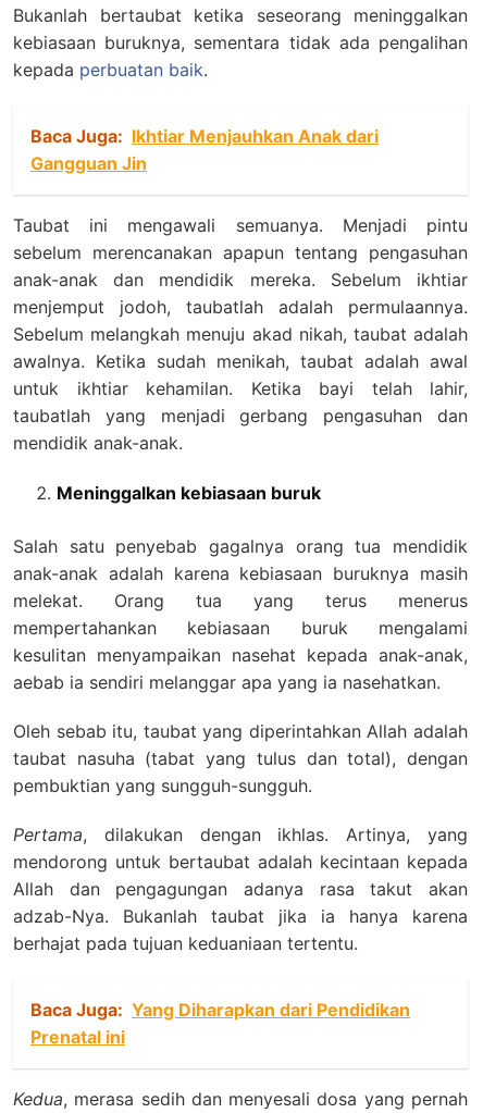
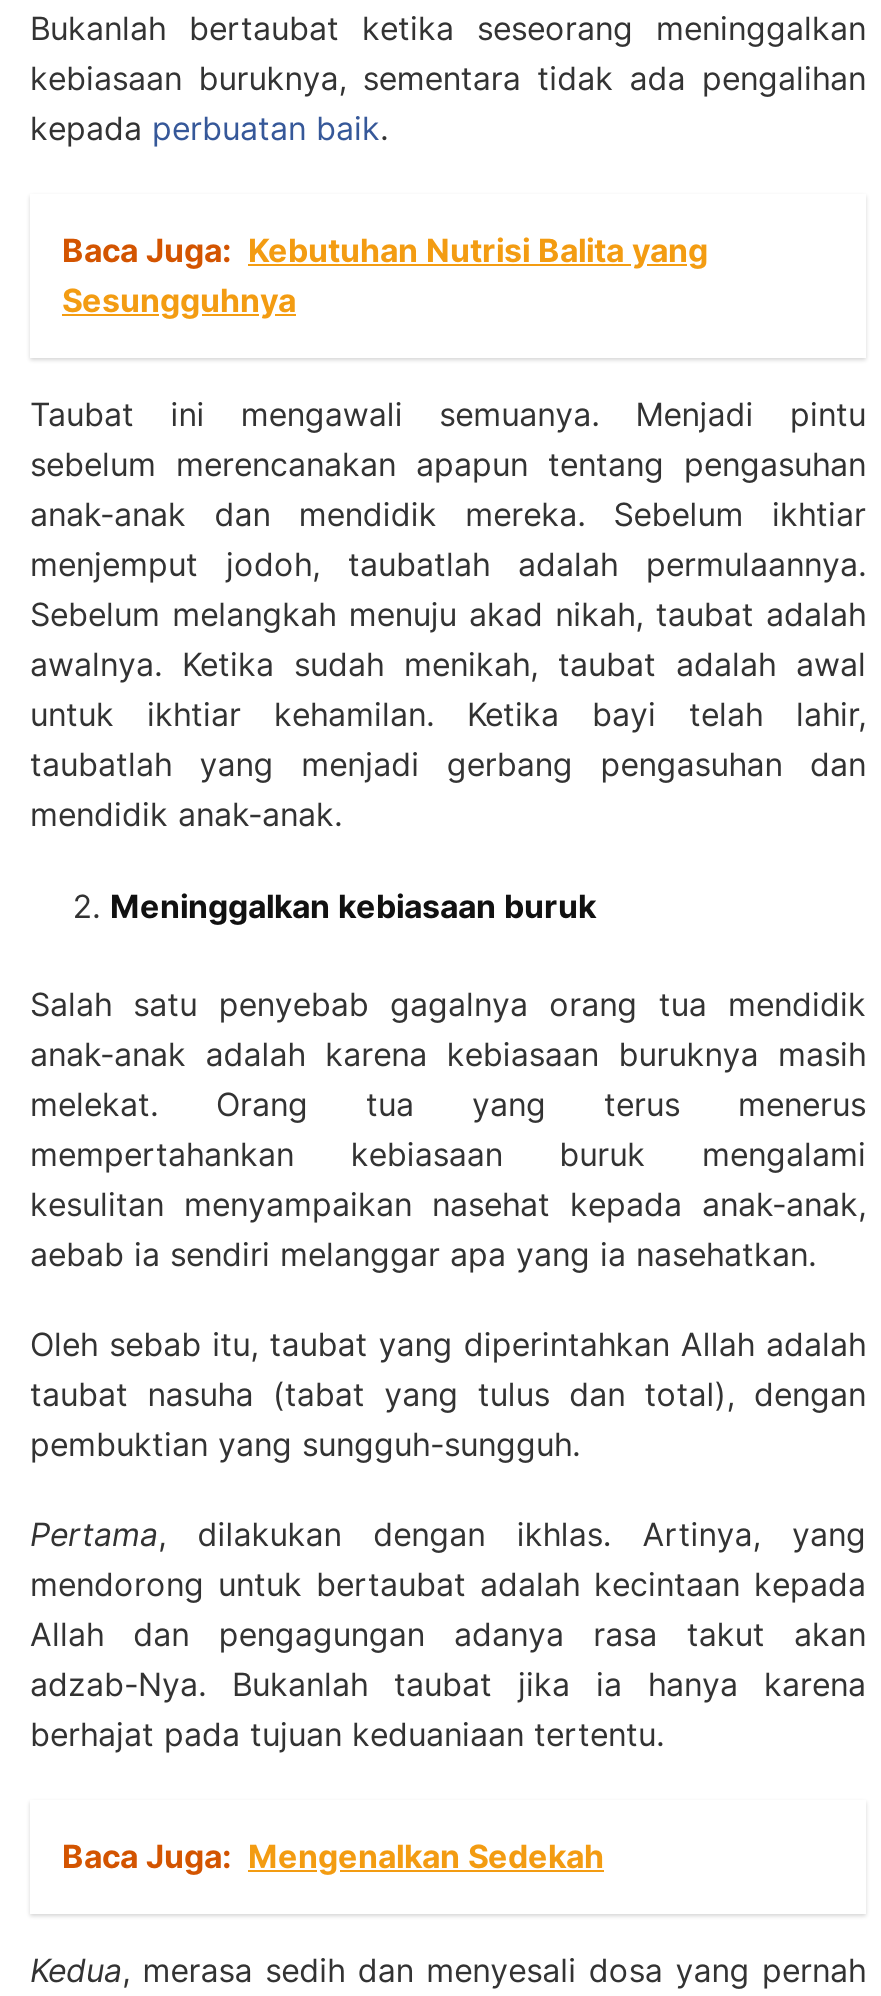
[30,125,379,174] Baca Juga: Ikhtiar Menjauhkan Anak dari | Gangguan Jin -> [62,229,708,319] Baca Juga: Kebutuhan Nutrisi Balita yang | Sesungguhnya
[30,999,410,1048] Baca Juga: Yang Diharapkan dari Pendidikan | Prenatal ini -> [62,1836,604,1876] Baca Juga: Mengenalkan Sedekah

